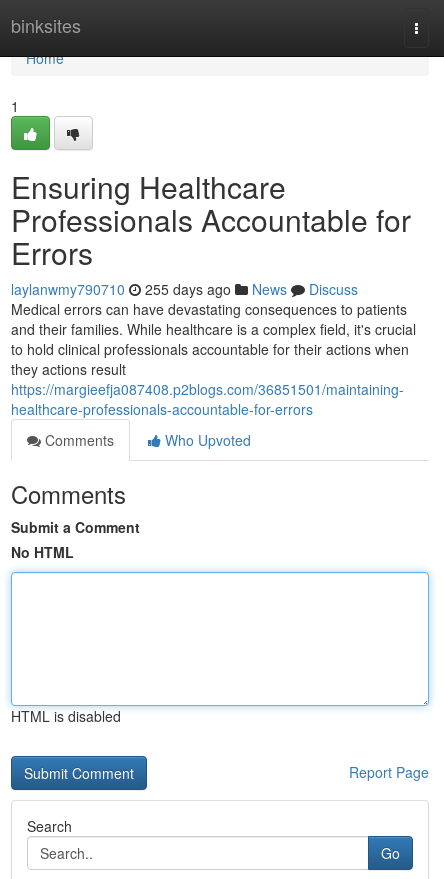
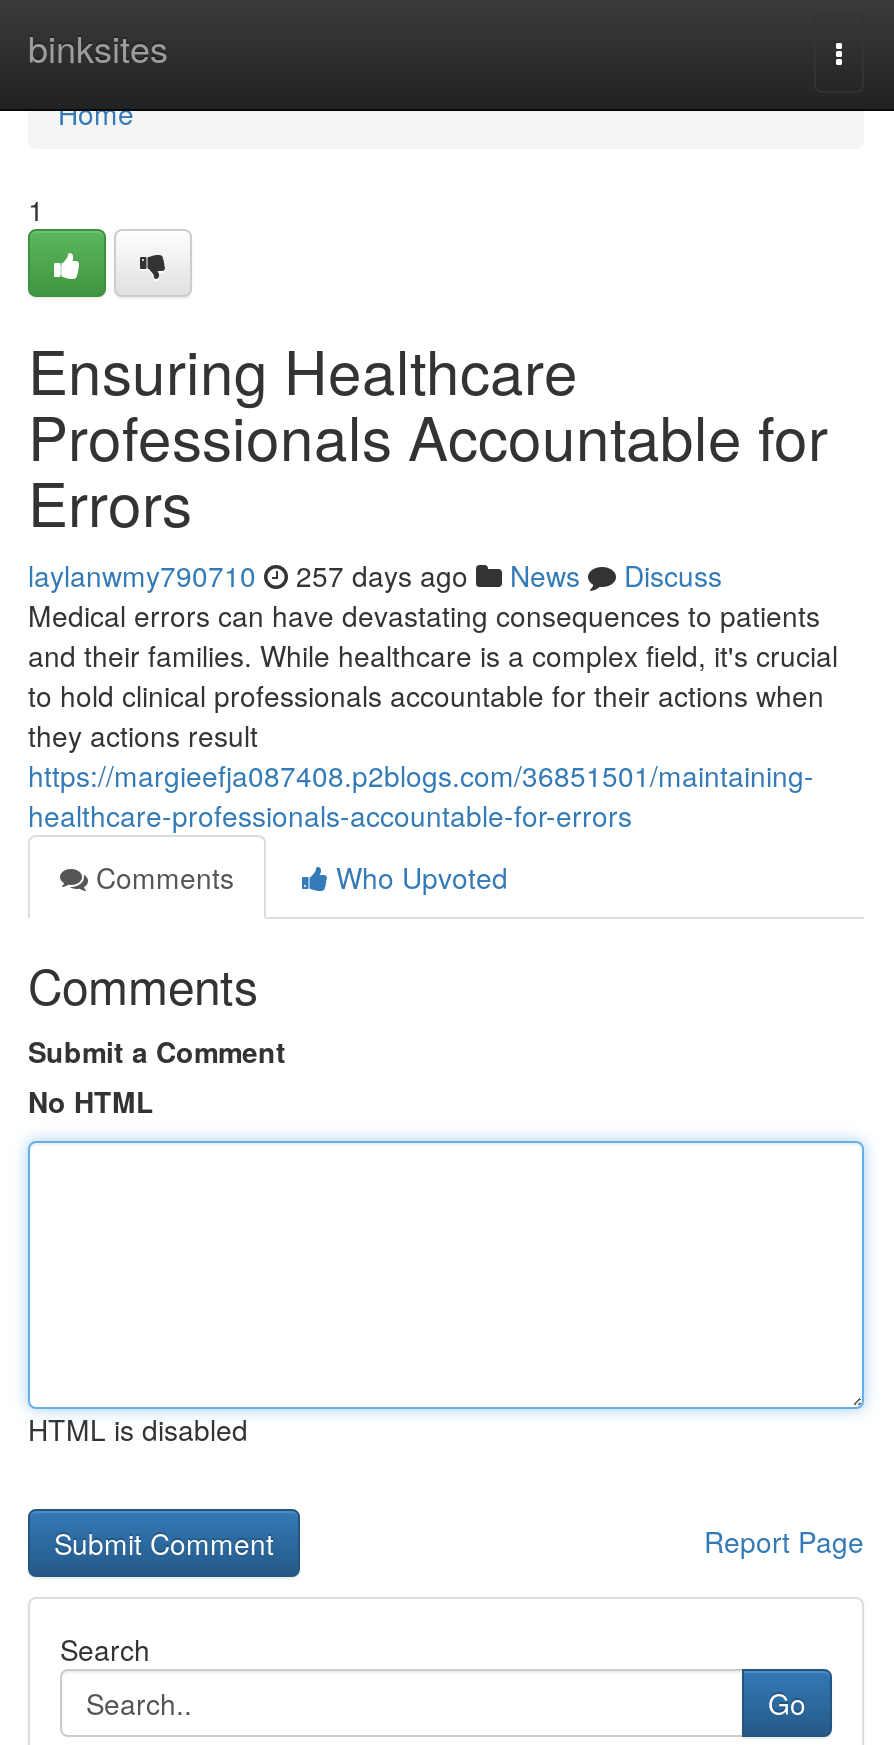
[11,279,358,299] laylanwmy790710 255 days ago News Discuss -> [28,555,722,595] laylanwmy790710 257 days ago News Discuss

